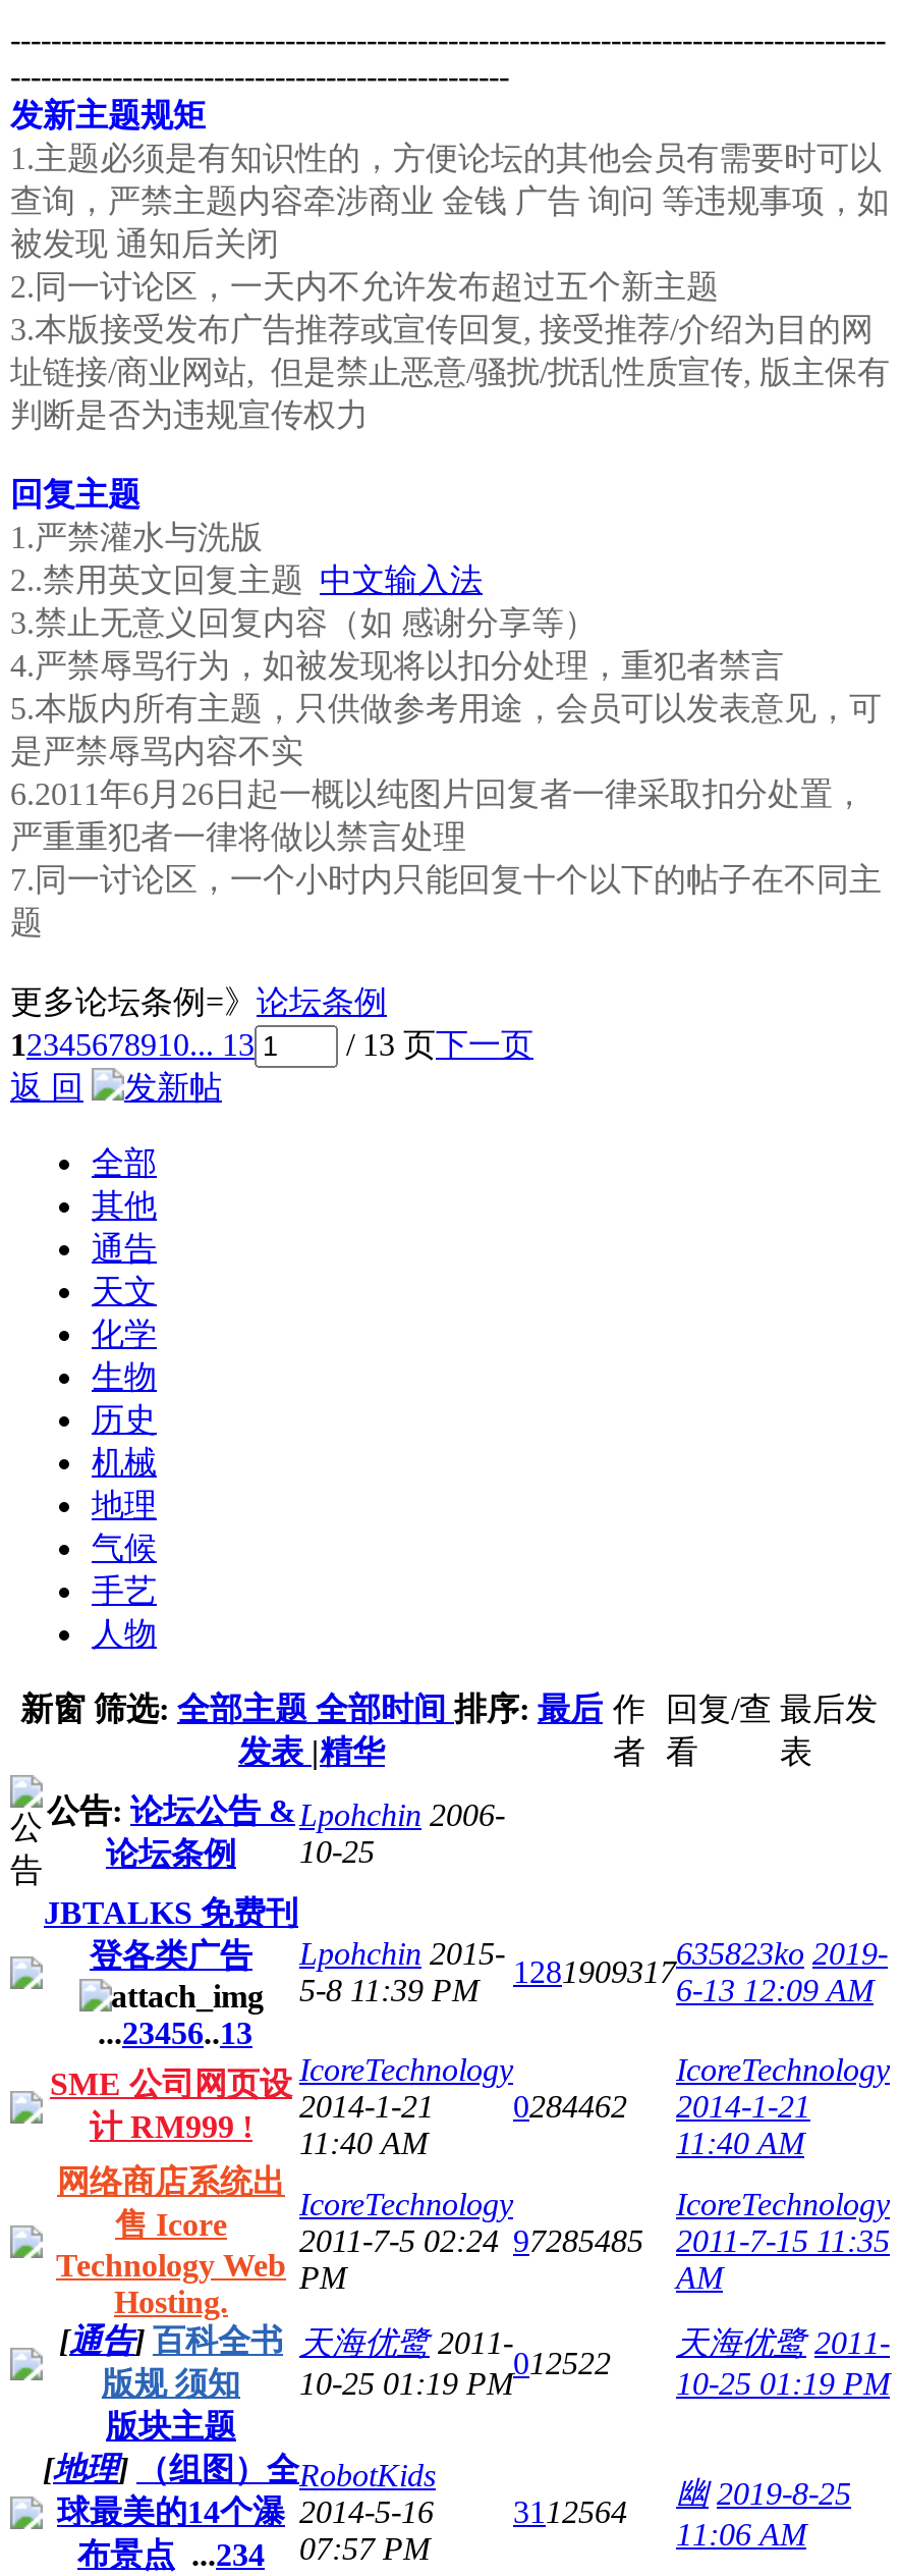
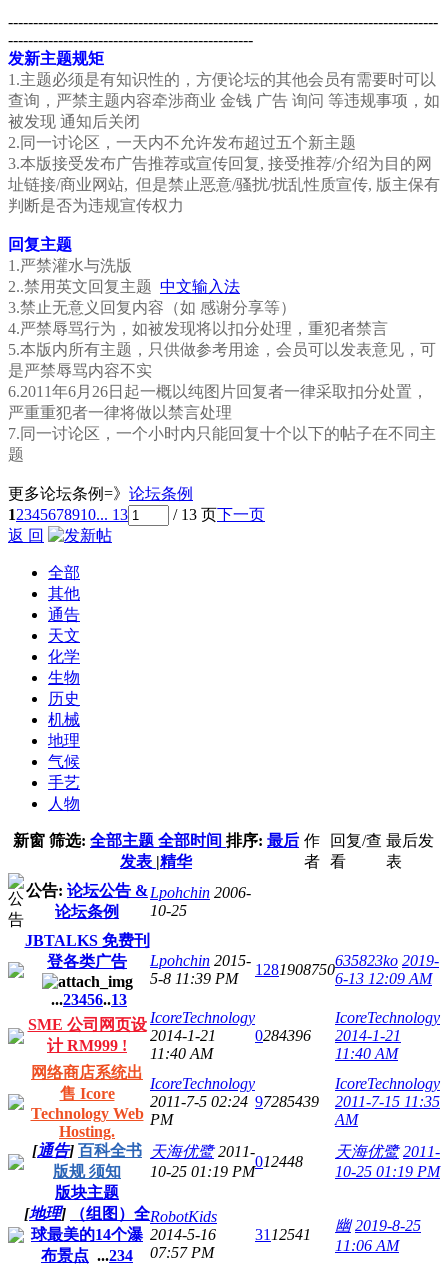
[513,1954,676,1989] 1281909317 -> [255,961,335,978] 1281908750
[513,2089,810,2123] 0284462 2014-1-21 -> [255,1027,401,1044] 0284396 2014-1-21
[299,2223,890,2258] 2011-7-5 02:24 97285485 2011-7-15 11:35 -> [150,1093,440,1110] 2011-7-5 02:24 97285439 2011-7-15 11:35
[513,2345,611,2380] 012522 -> [255,1153,303,1170] 012448
[513,2494,627,2529] 31 12564 -> [255,1226,311,1243] 31 12541

